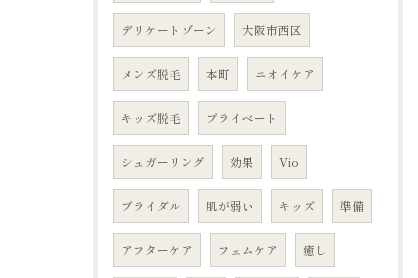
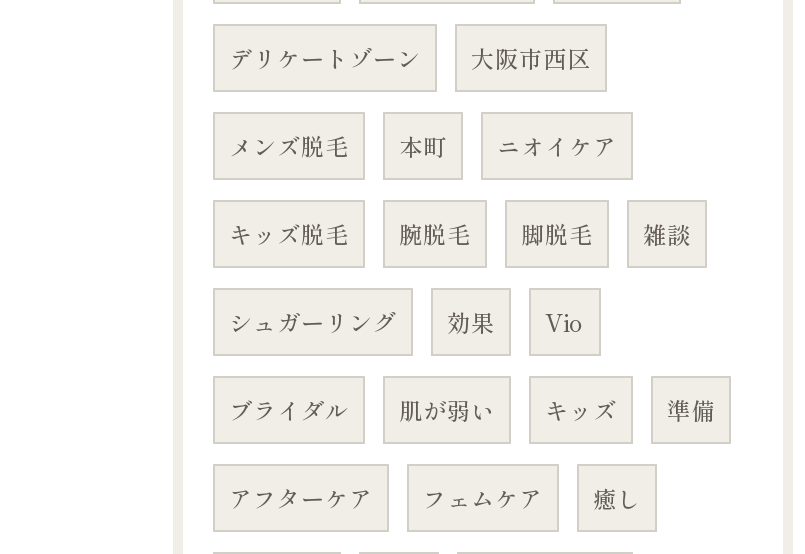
[206,110,278,126] プライベート -> [399,218,691,250] 腕脱毛 | 脚脱毛 | 雑談

